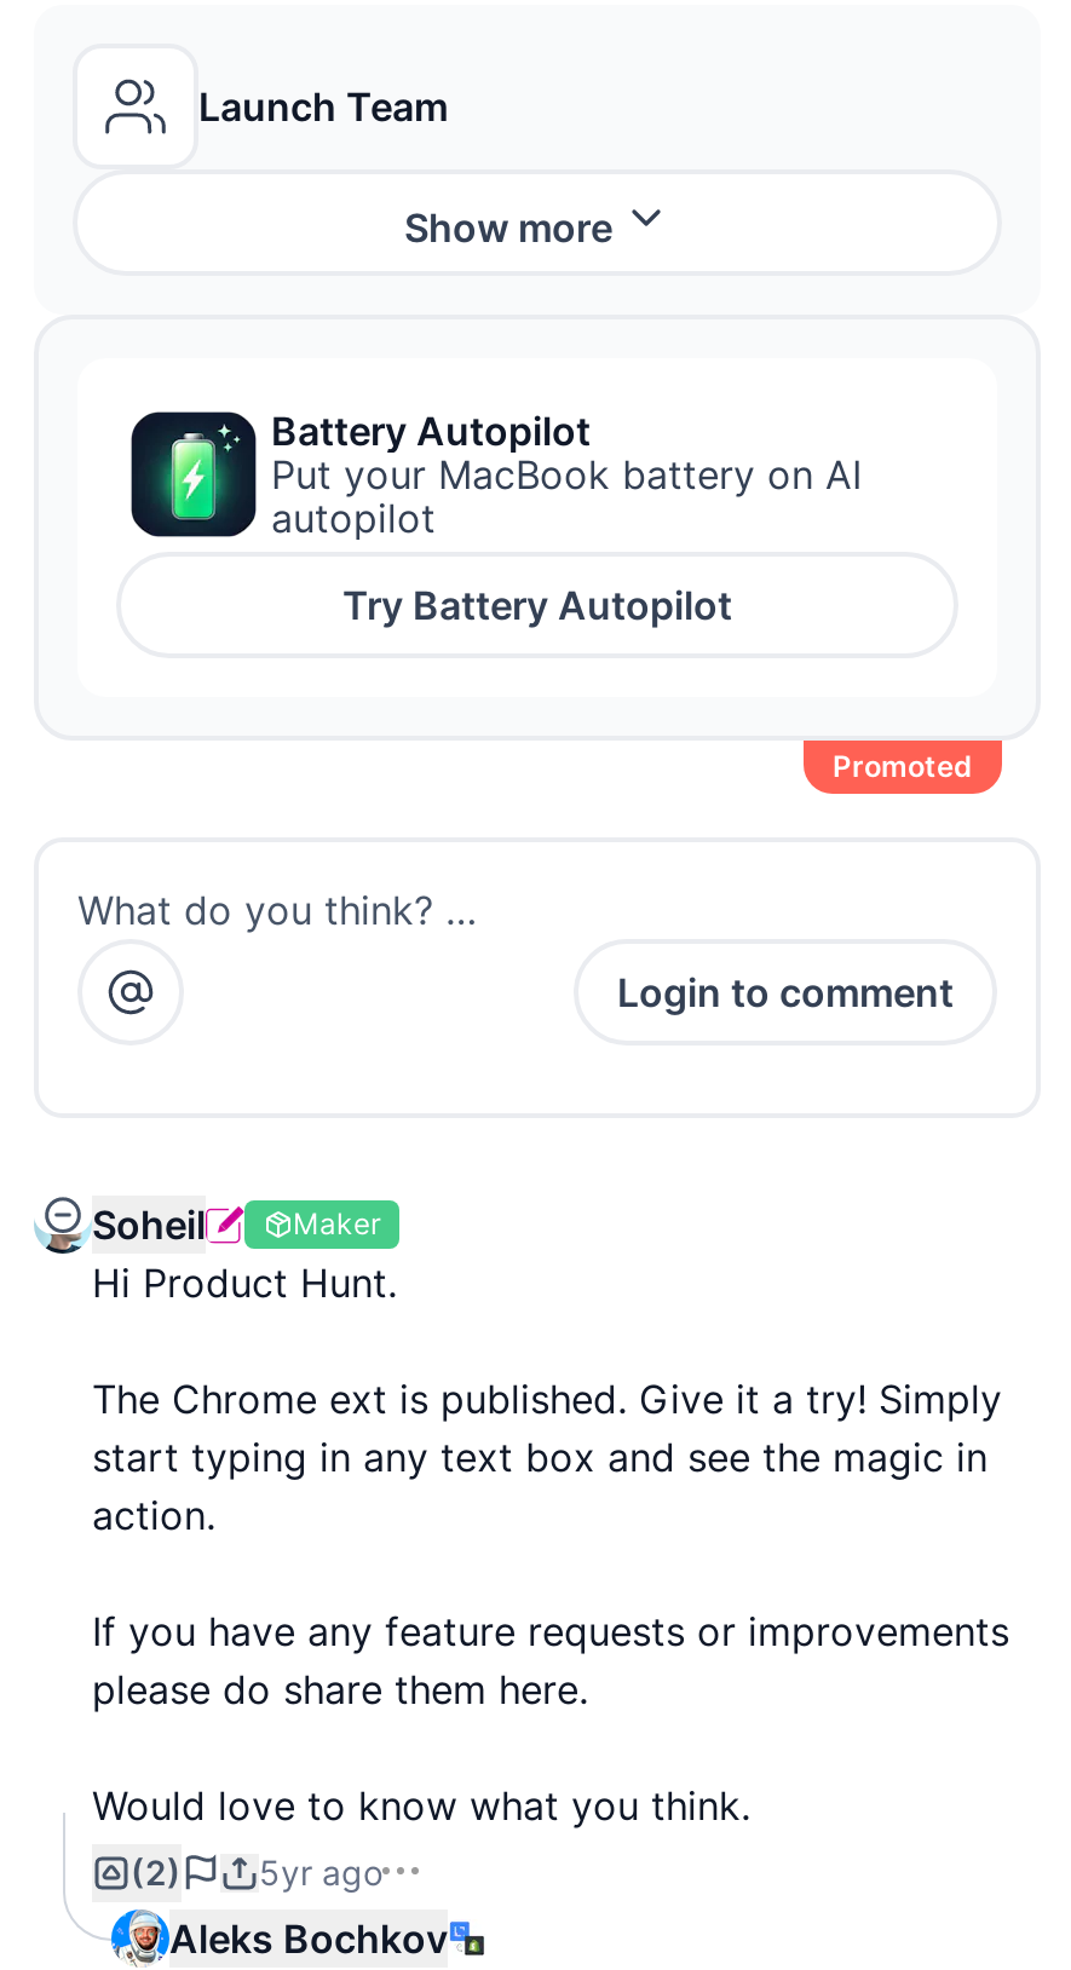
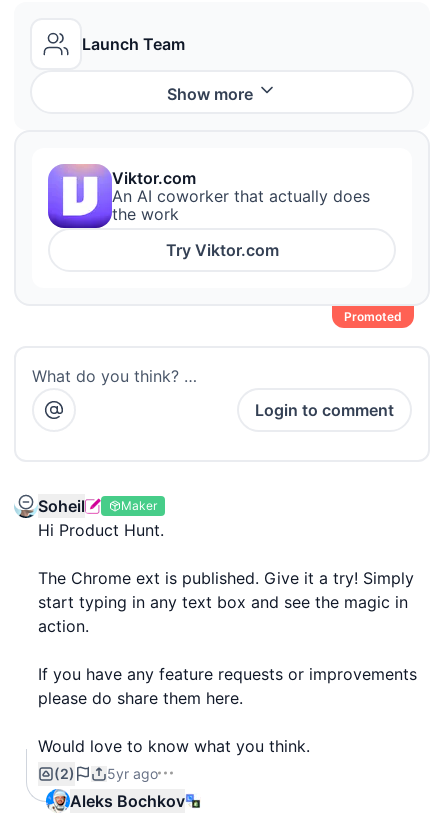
[116,397,862,552] [image] | Battery Autopilot | Put your MacBook battery on AI | autopilot -> [47,163,370,229] [image] | Viktor.com | An AI coworker that actually does | the work
[342,581,732,629] Try Battery Autopilot -> [165,240,278,260] Try Viktor.com

